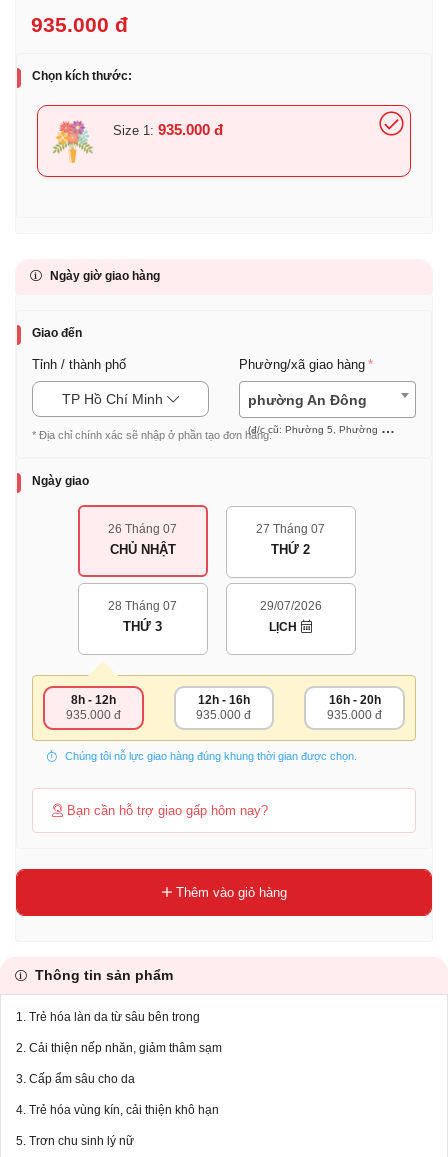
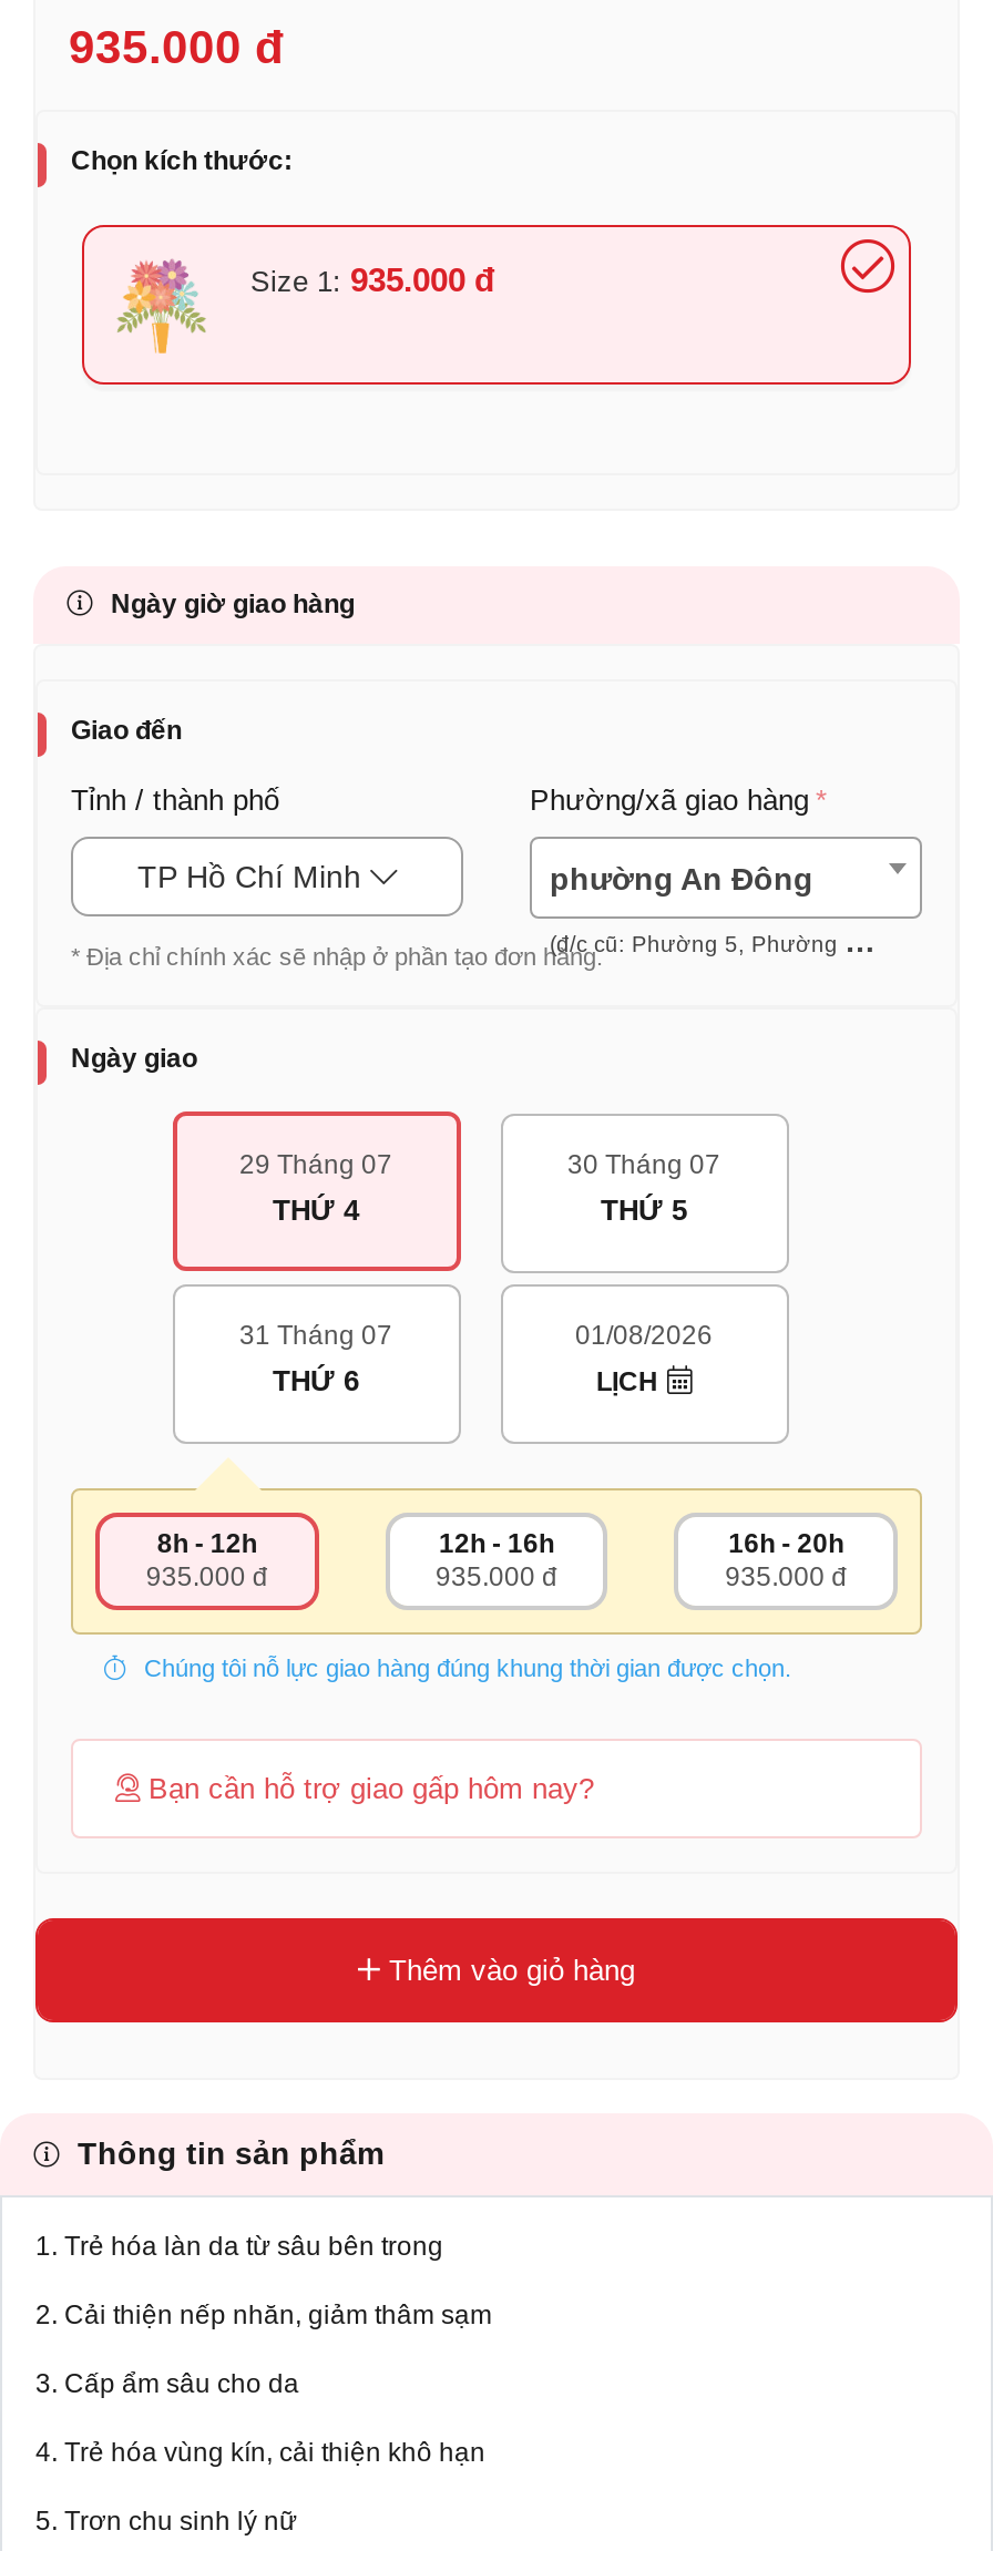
[108,522,177,557] 26 Tháng 07 | CHỦ NHẬT -> [239,1149,392,1226] 29 Tháng 07 | THỨ 4
[256,522,325,557] 27 Tháng 07 | THỨ 2 -> [567,1149,720,1226] 30 Tháng 07 | THỨ 5
[108,599,177,634] 28 Tháng 07 | THỨ 3 -> [239,1319,392,1397] 31 Tháng 07 | THỨ 6
[259,599,321,613] 29/07/2026 -> [575,1319,713,1350] 01/08/2026

